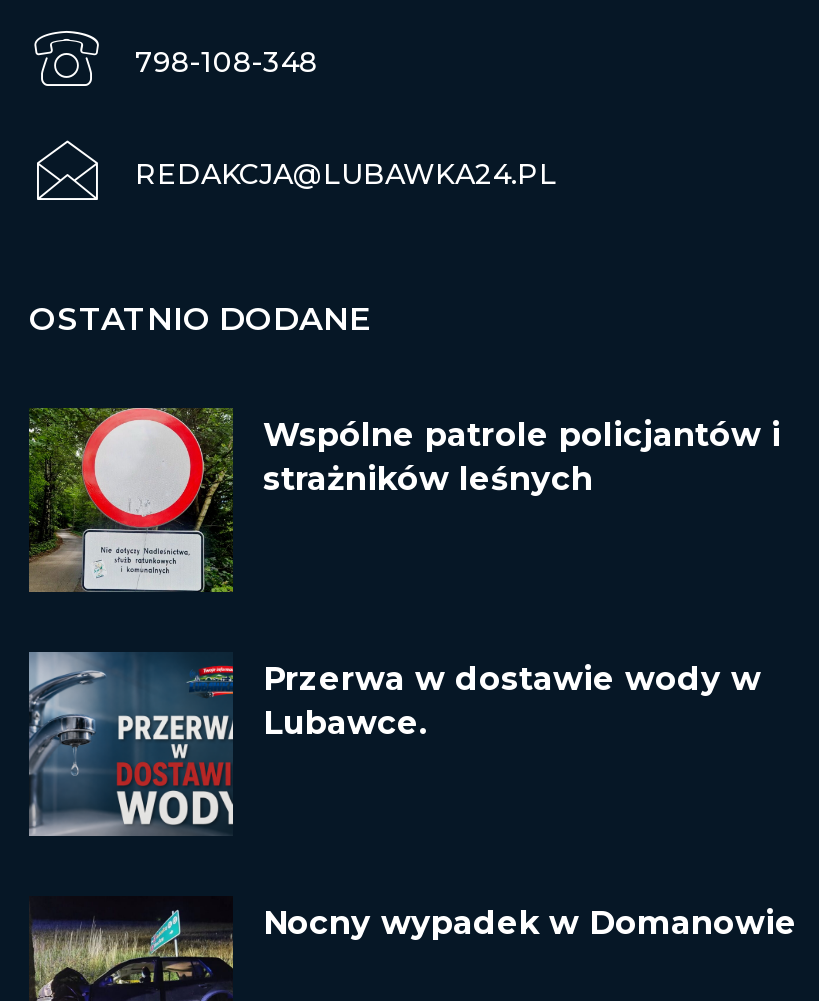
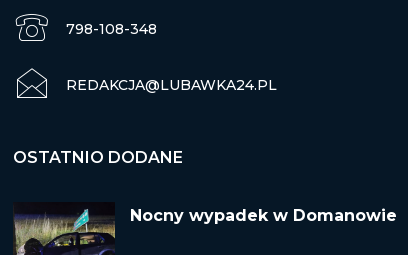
[27,406,781,594] [image] | Wspólne patrole policjantów i | strażników leśnych -> none
[27,638,761,840] [image] | Przerwa w dostawie wody w | Lubawce. -> none

